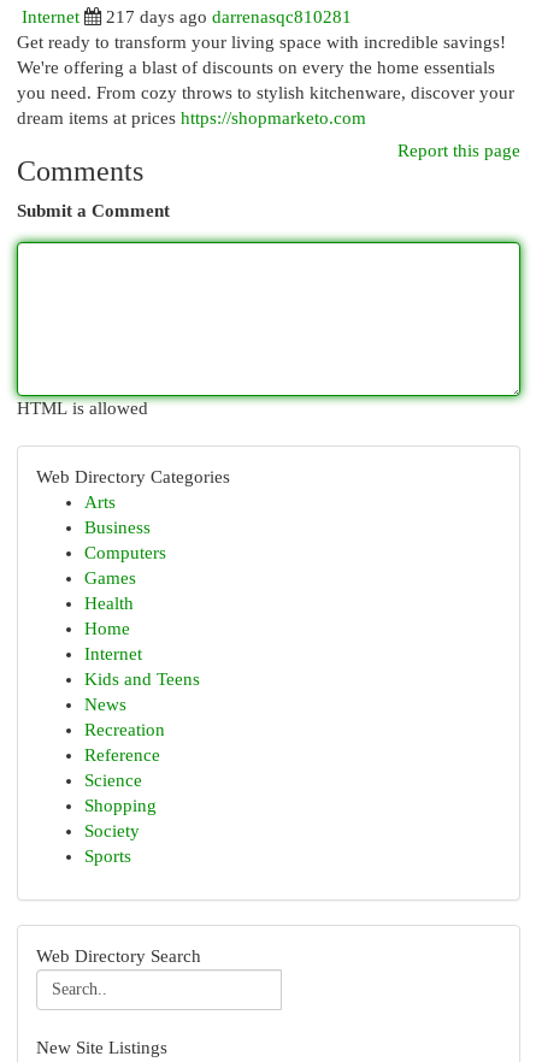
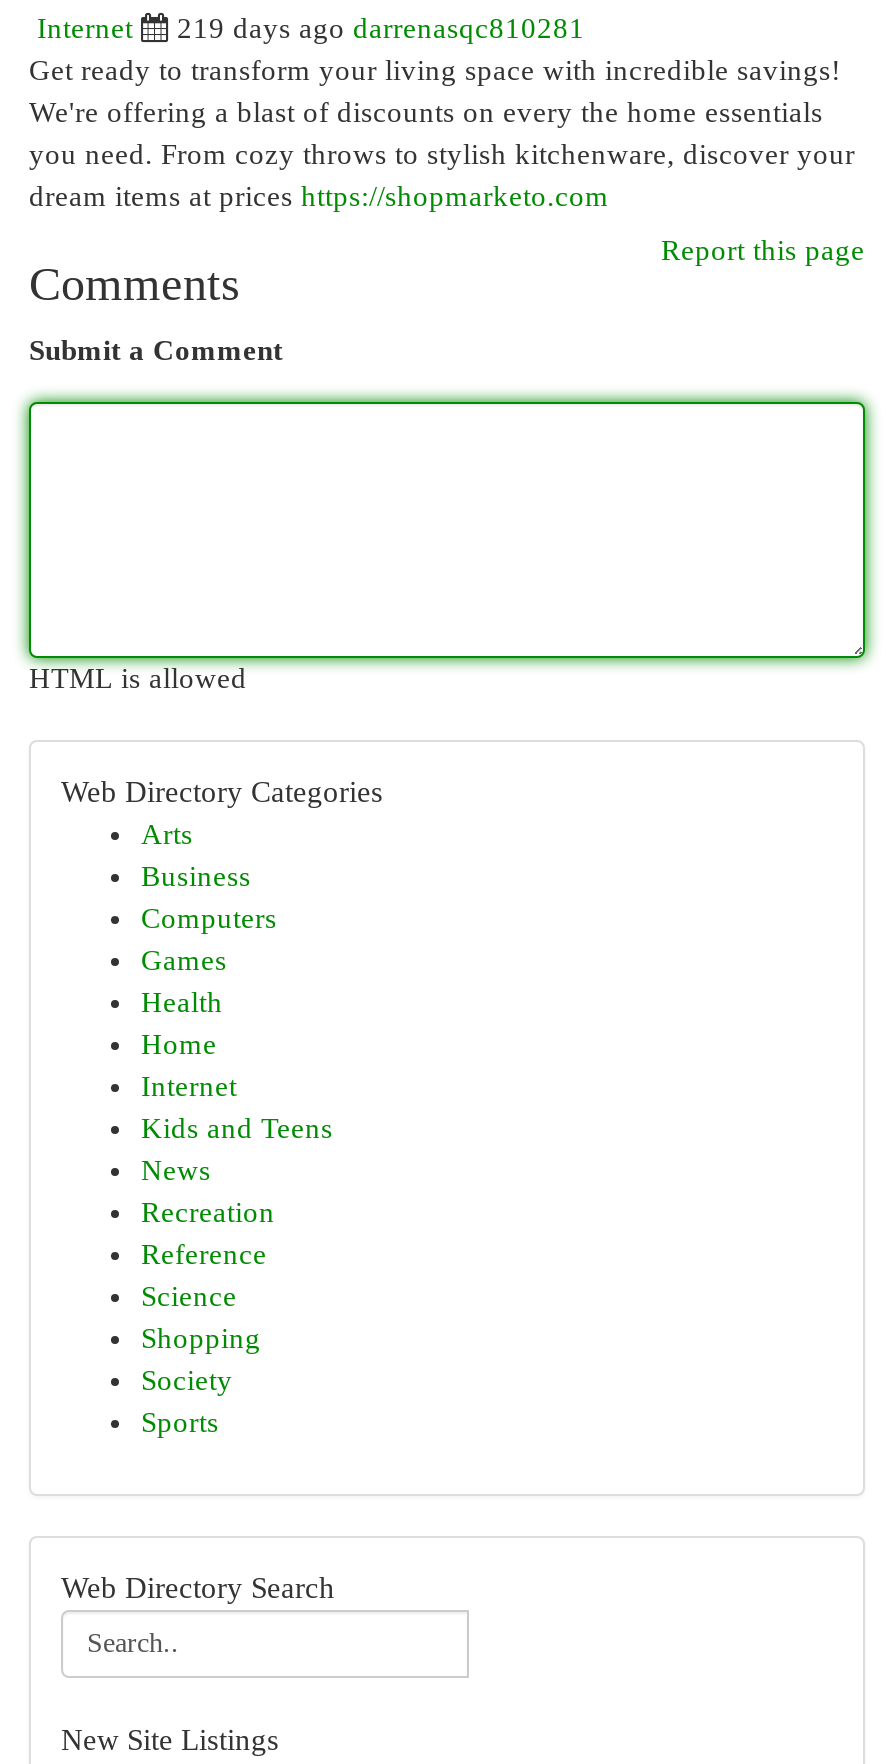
[106,7,352,26] 217 days ago darrenasqc810281 -> [177,12,585,44] 219 days ago darrenasqc810281

